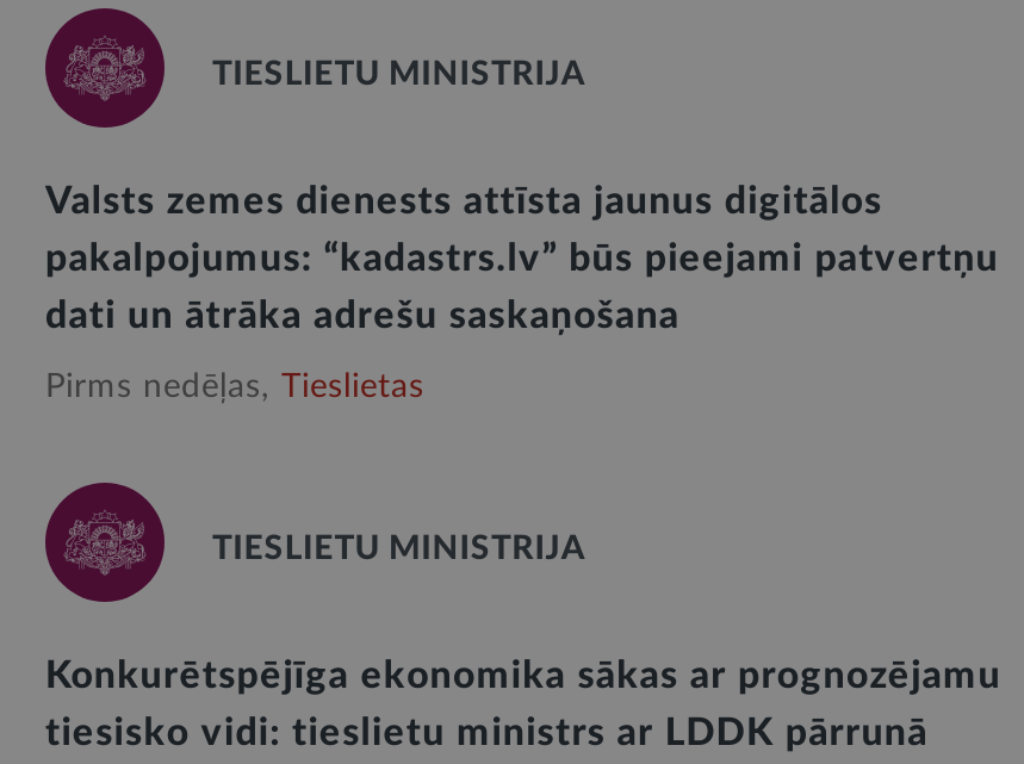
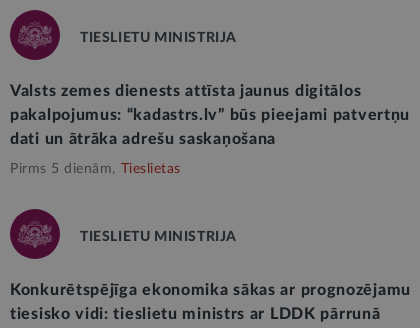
[45,371,424,405] Pirms nedēļas, Tieslietas -> [10,162,180,176] Pirms 5 dienām, Tieslietas

